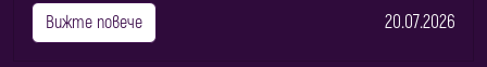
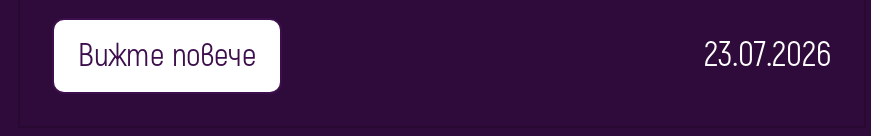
[385,11,455,33] 20.07.2026 -> [704,34,832,76] 23.07.2026

